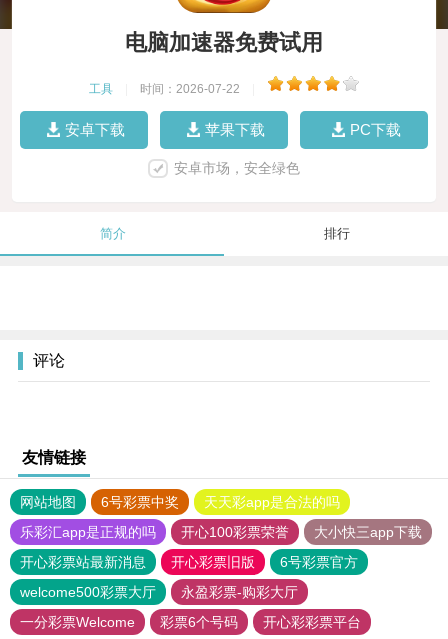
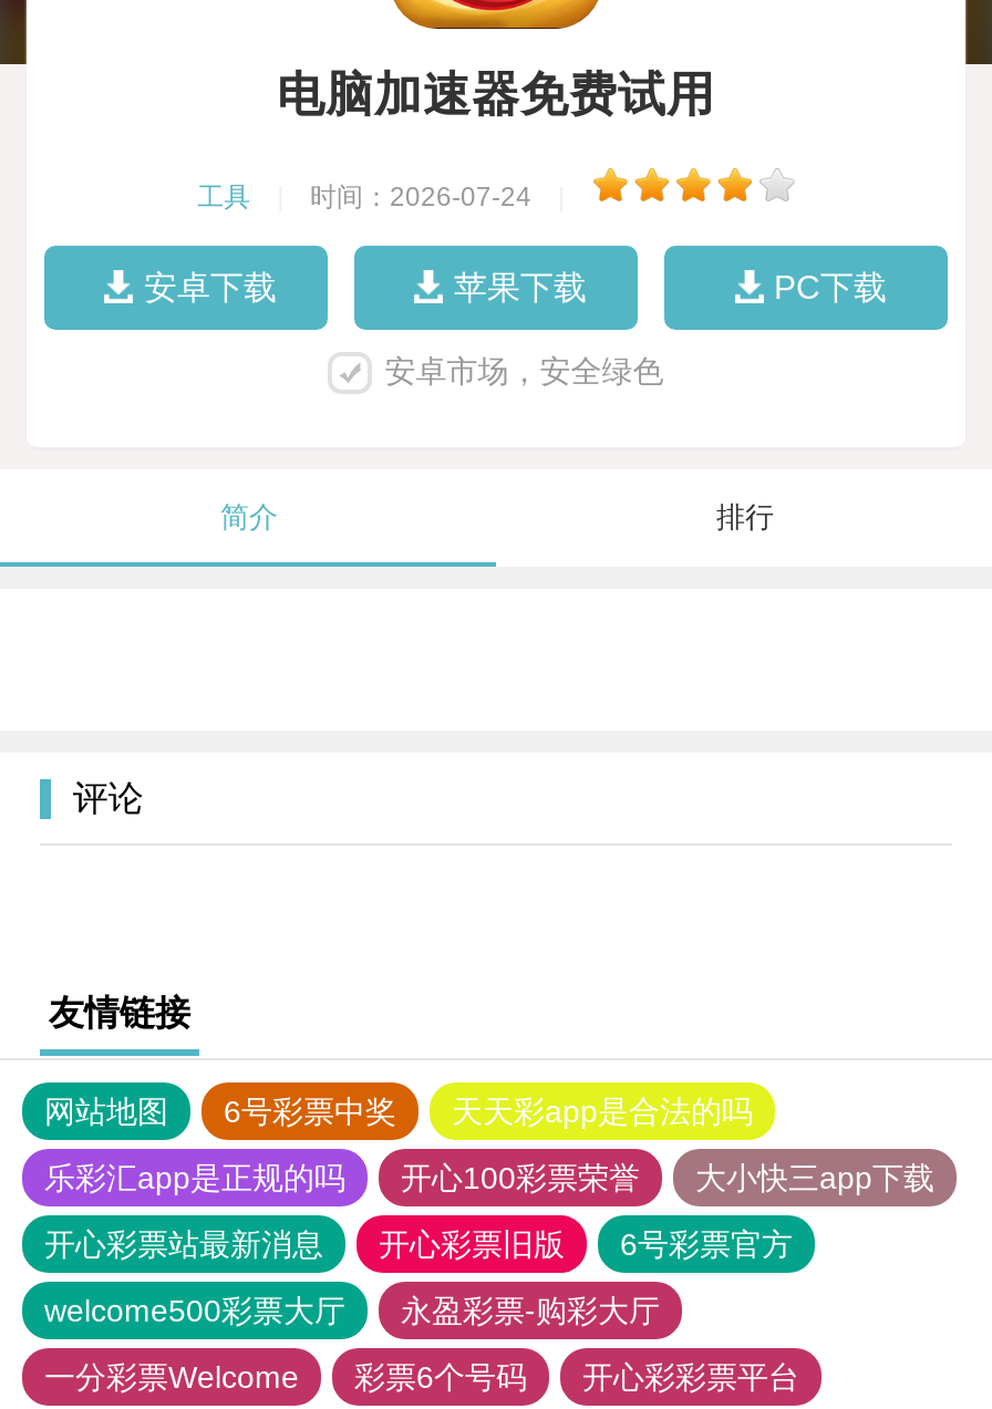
[140,82,240,96] 时间：2026-07-22 -> [310,181,531,212] 时间：2026-07-24

